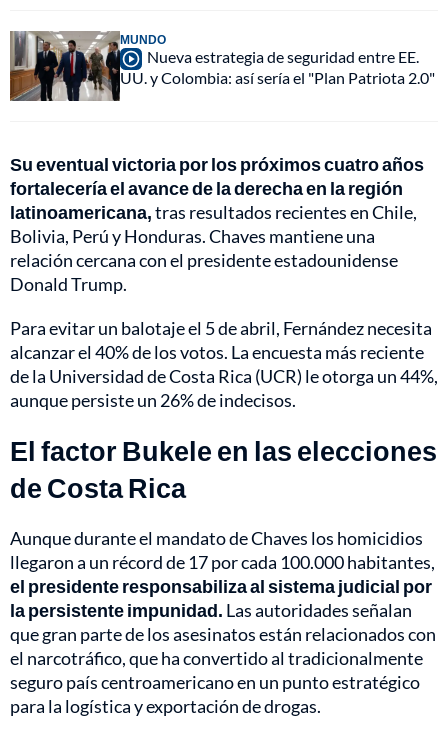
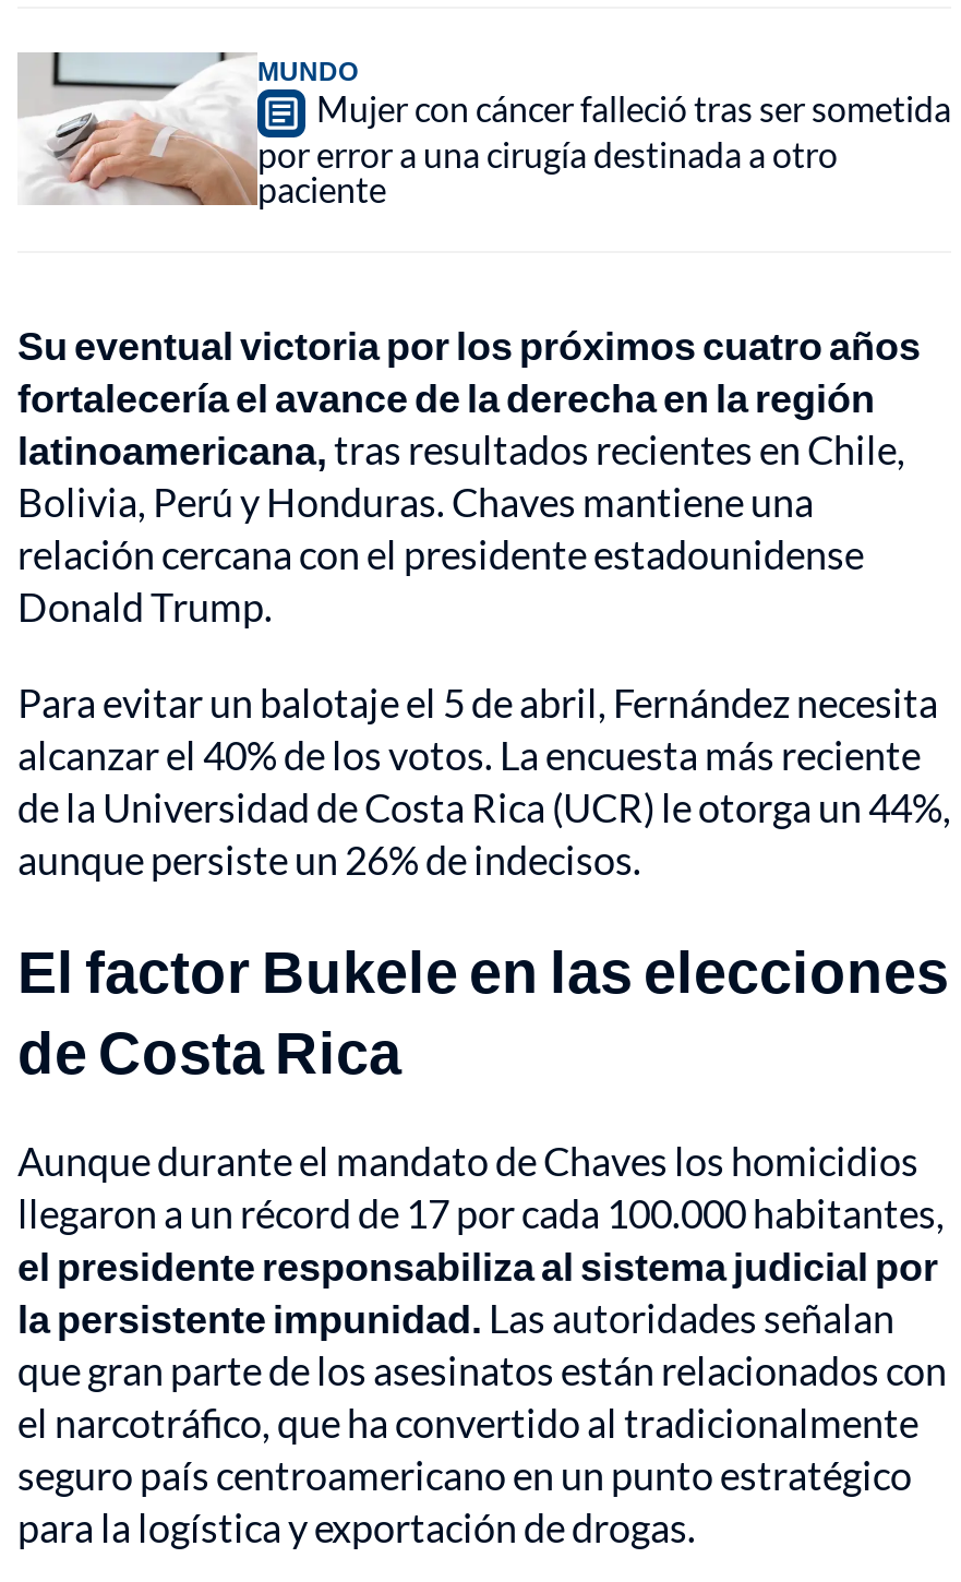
[9,31,435,102] [image] | Nueva estrategia de seguridad entre EE. | UU. y Colombia: así sería el "Plan Patriota 2.0" -> [17,50,951,210] [image] | Mujer con cáncer falleció tras ser sometida | por error a una cirugía destinada a otro | paciente

